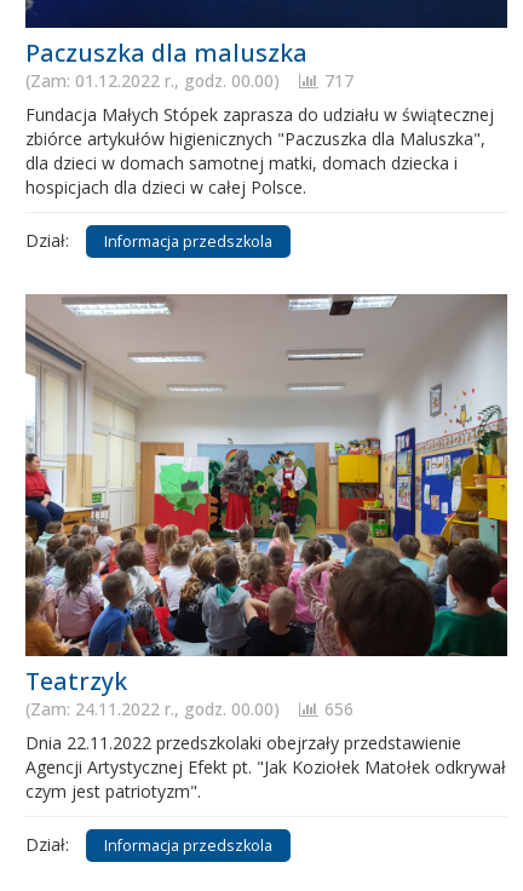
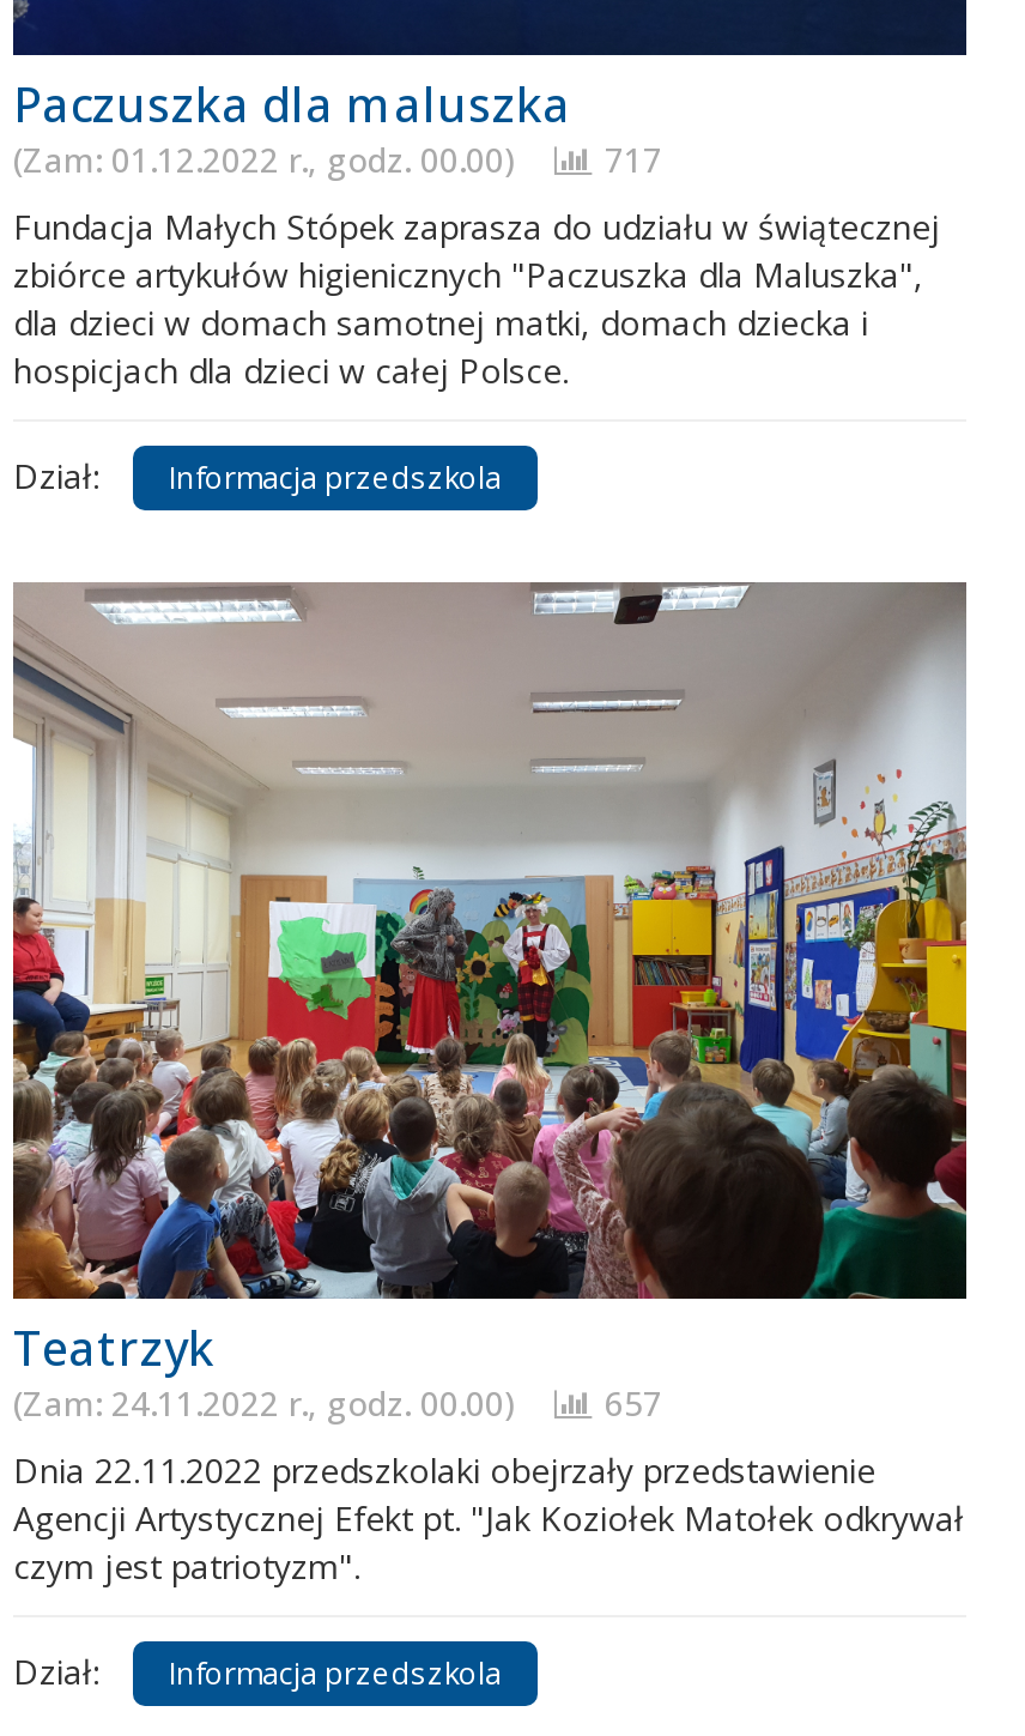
[25,697,354,720] (Zam: 24.11.2022 r., godz. 00.00) 656 -> [13,1380,662,1425] (Zam: 24.11.2022 r., godz. 00.00) 657

